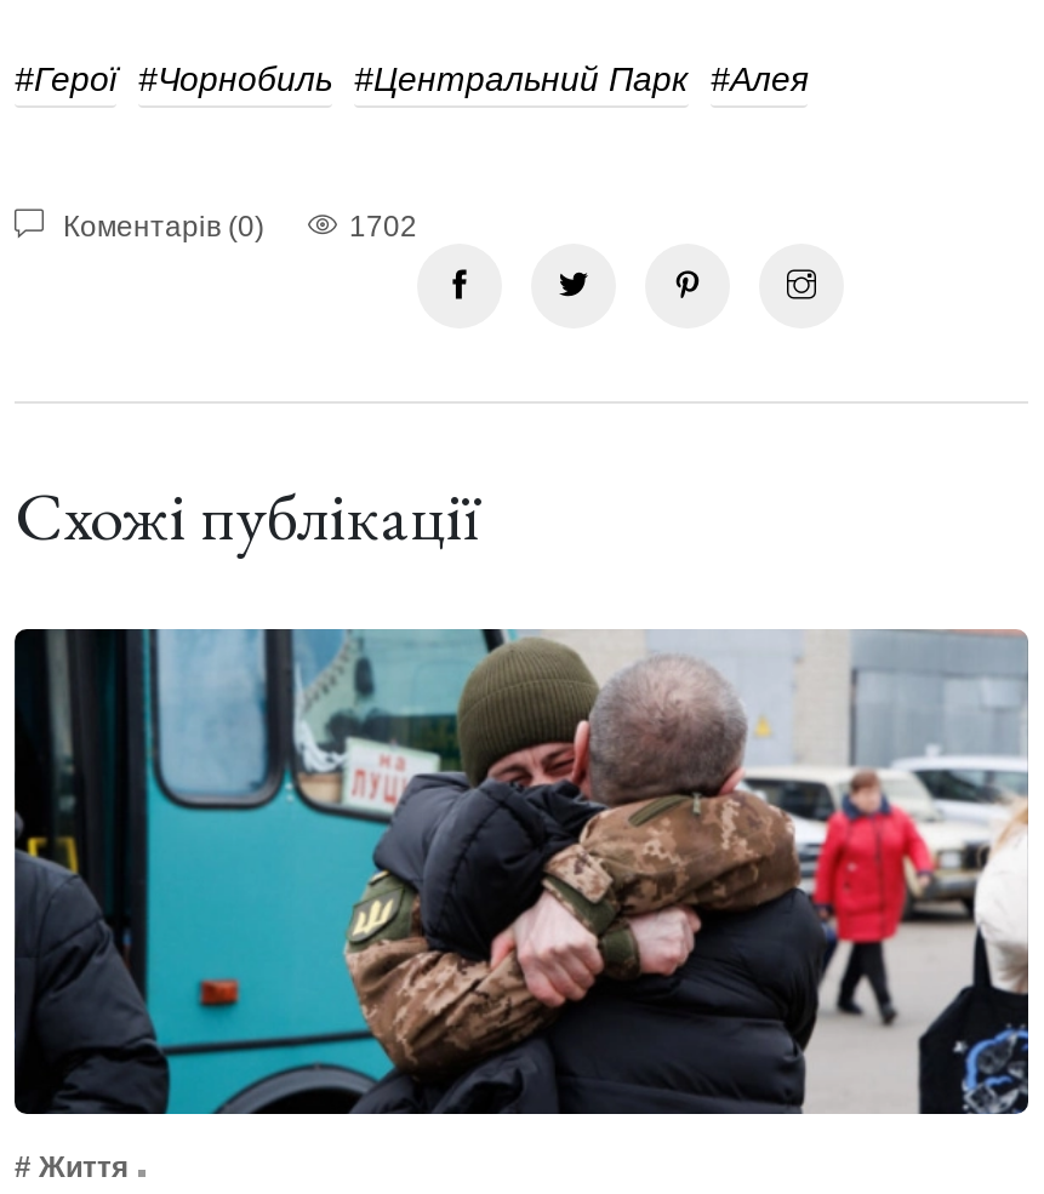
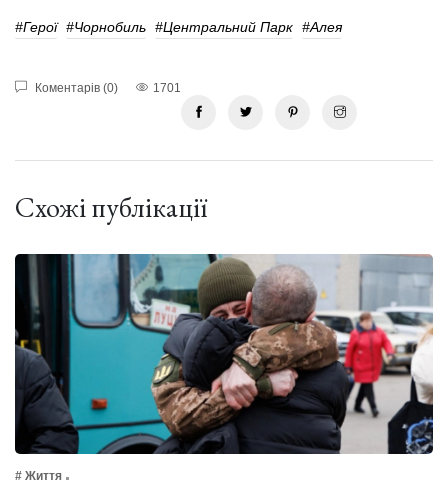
[349,209,417,243] 1702 -> [153,81,181,95] 1701

